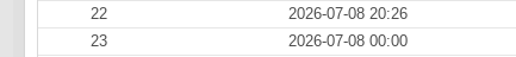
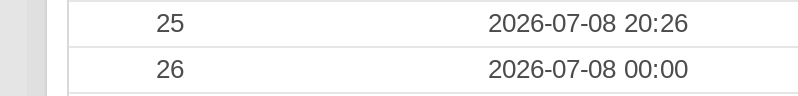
[90,5,107,23] 22 -> [156,8,184,38] 25
[90,32,107,50] 23 -> [156,54,184,84] 26

